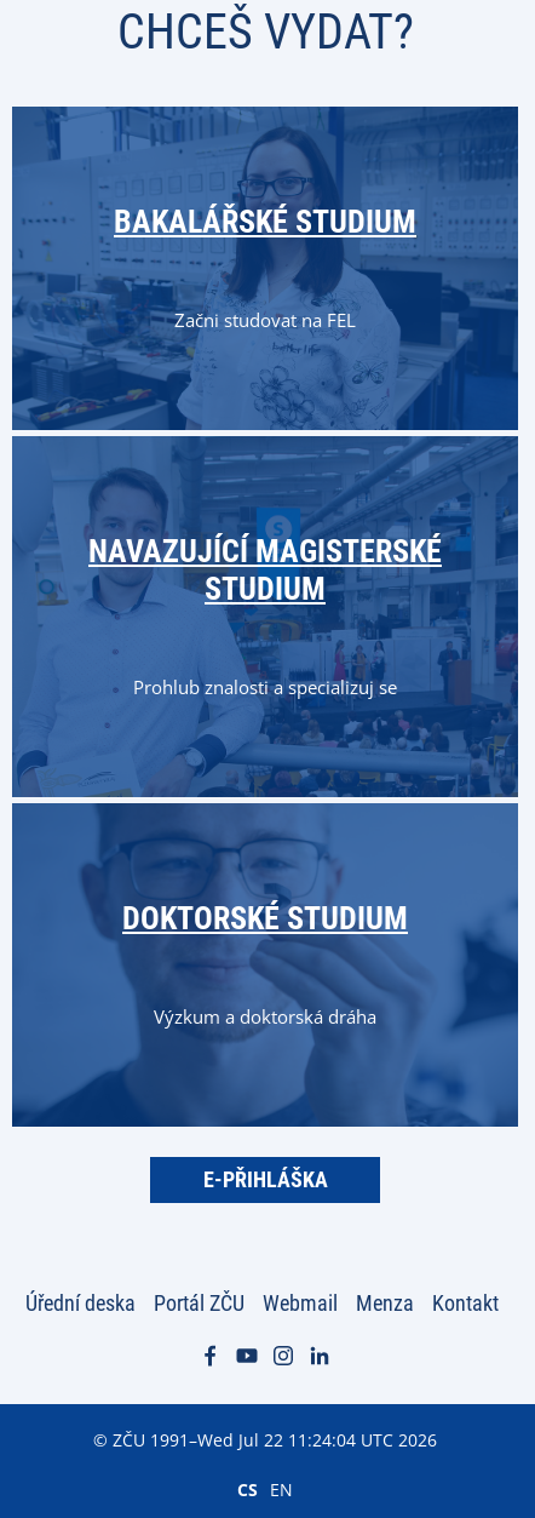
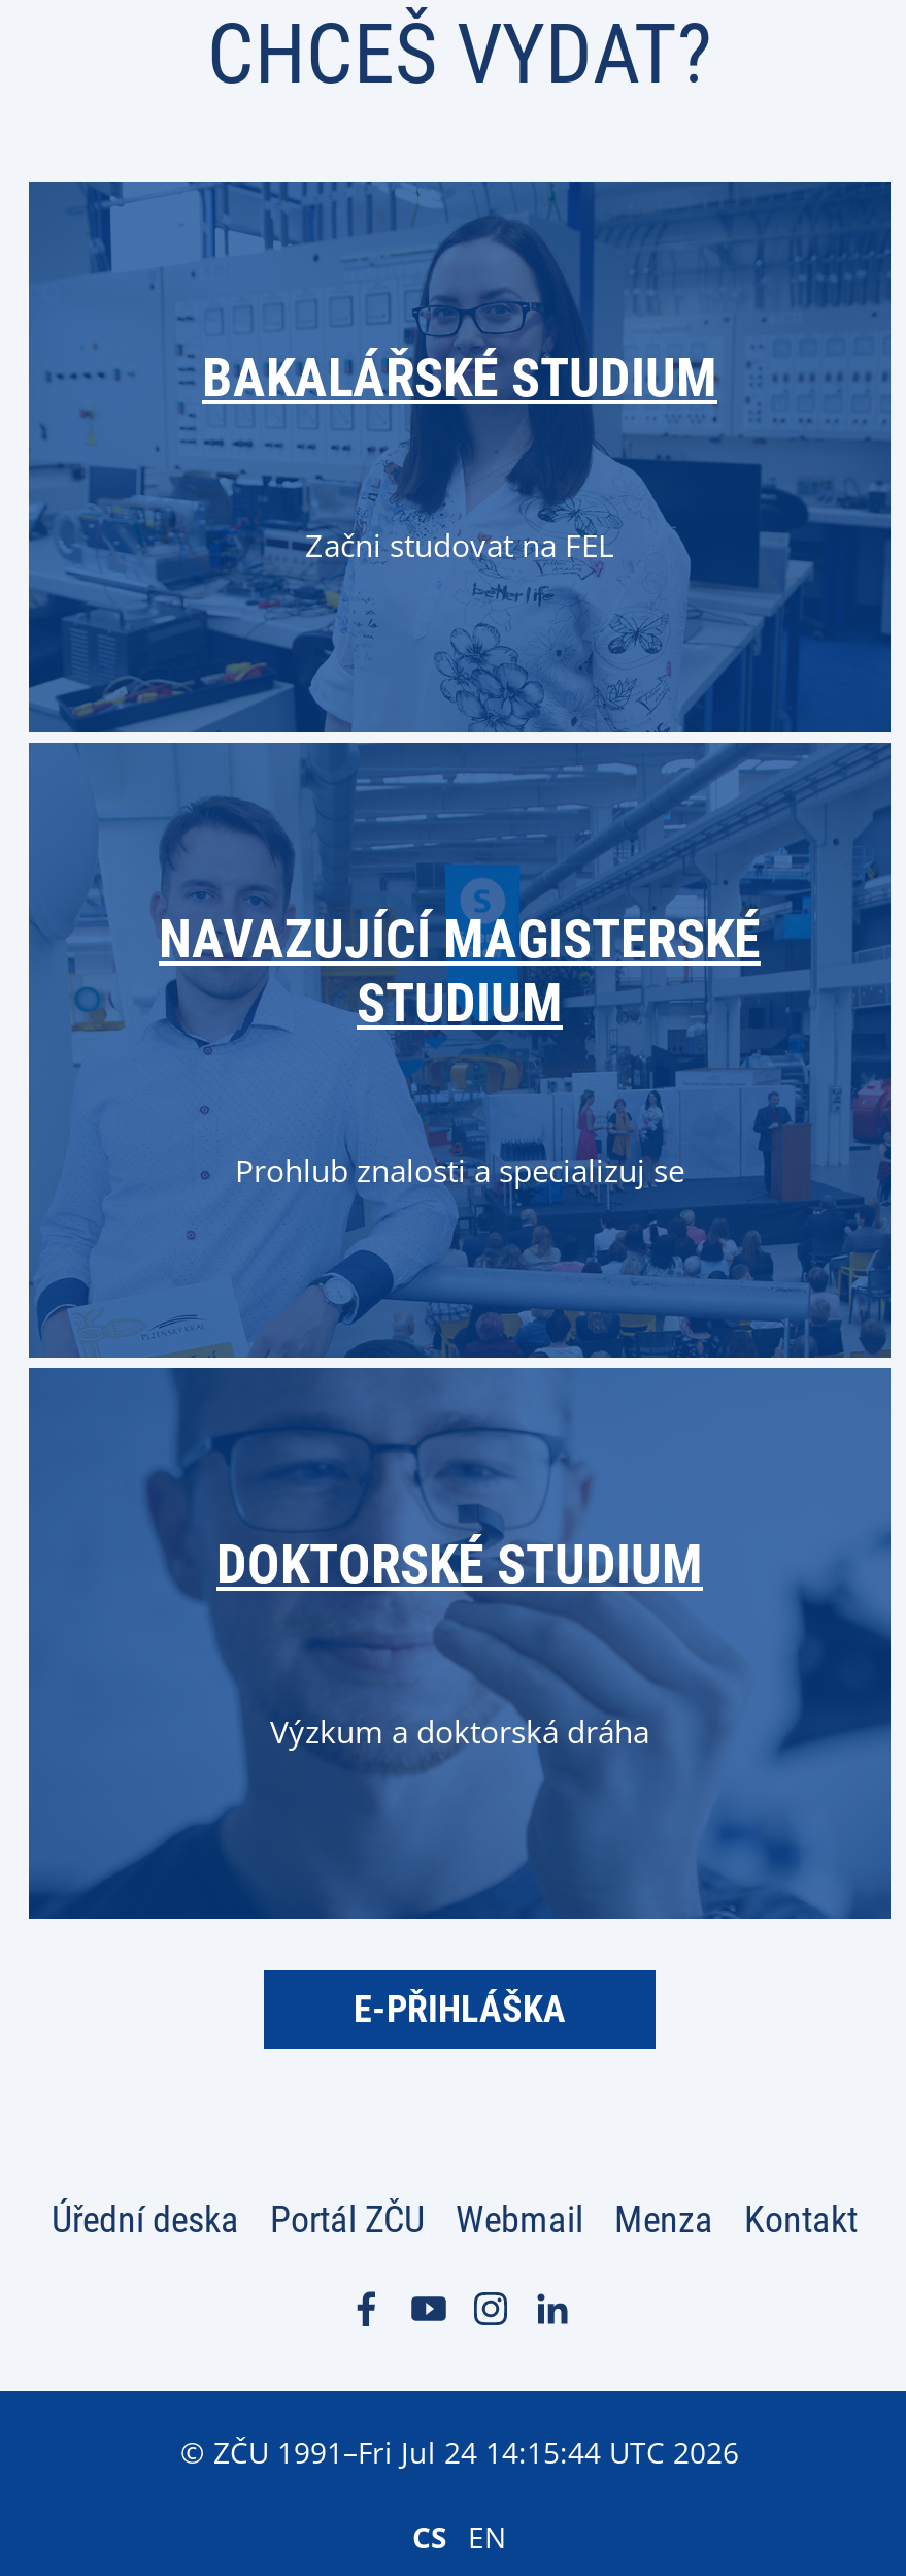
[93,1428,437,1451] © ZČU 1991–Wed Jul 22 11:24:04 UTC 2026 -> [180,2433,739,2472] © ZČU 1991–Fri Jul 24 14:15:44 UTC 2026

